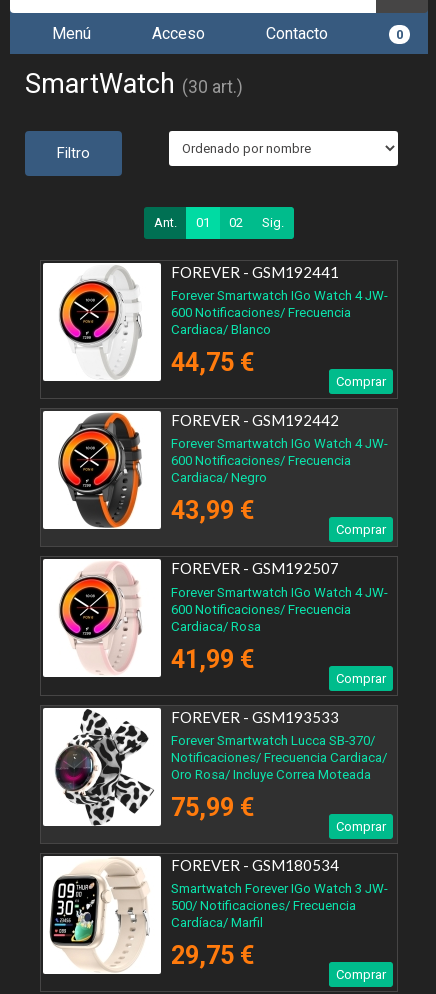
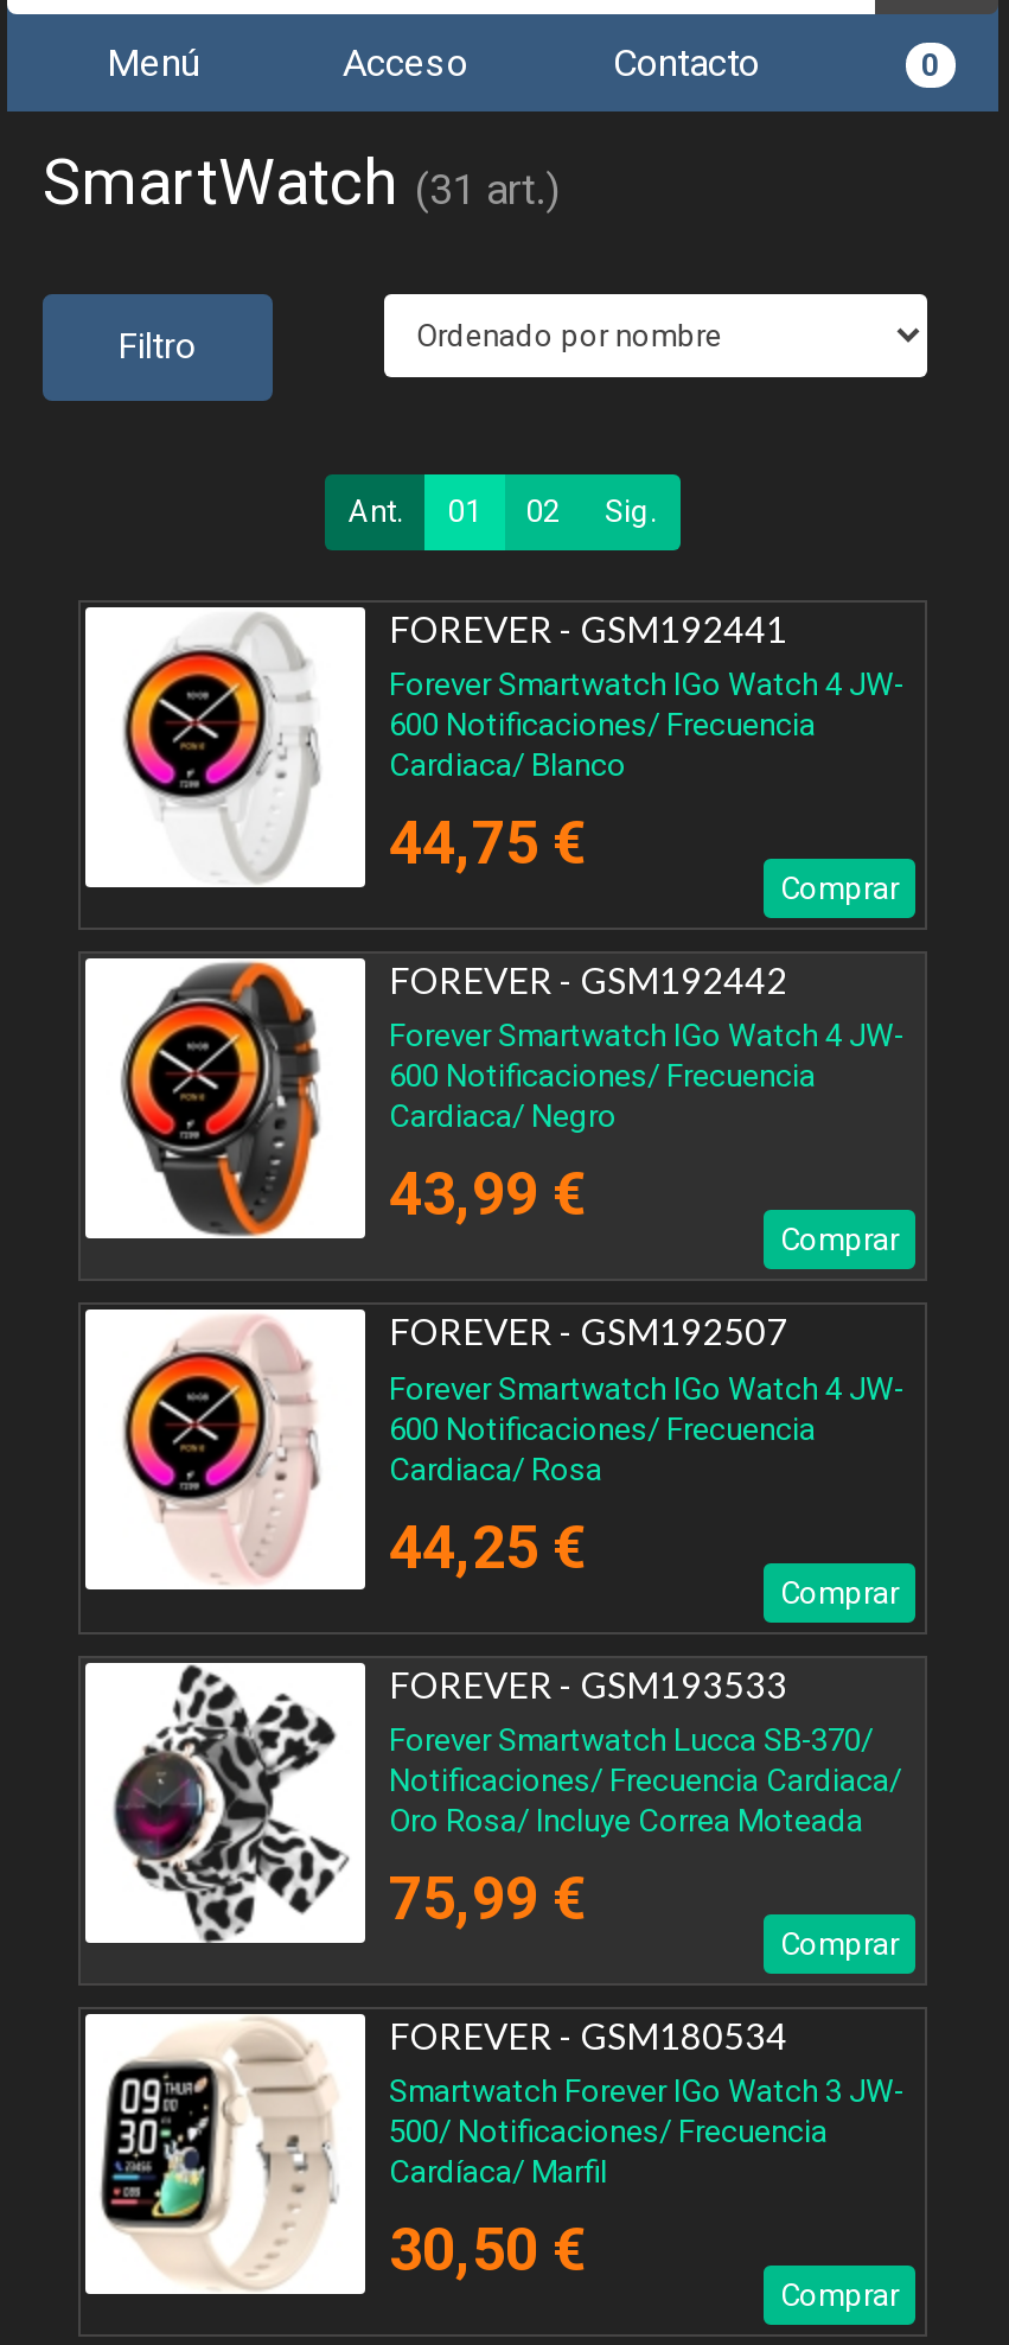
[25,68,243,100] SmartWatch (30 art.) -> [43,145,560,221] SmartWatch (31 art.)
[171,645,254,674] 41,99 € -> [389,1513,586,1581] 44,25 €
[171,941,254,970] 29,75 € -> [389,2216,586,2285] 30,50 €

